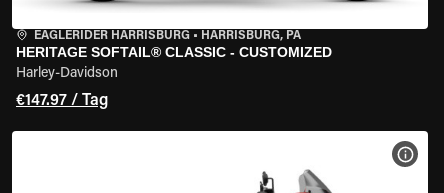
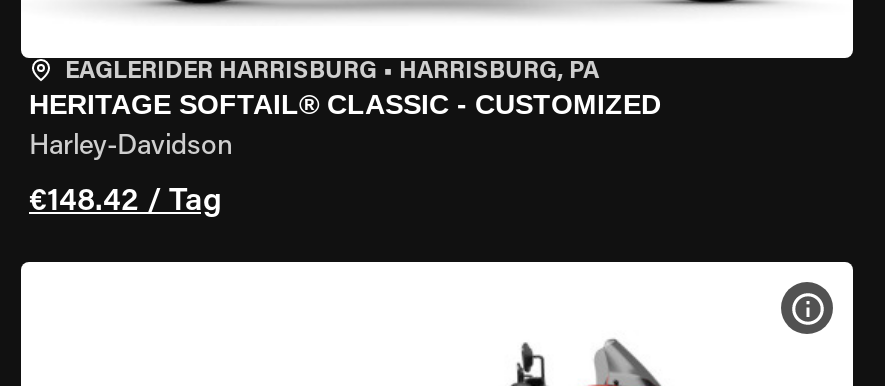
[16,93,108,109] €147.97 / Tag -> [29,186,221,218] €148.42 / Tag

